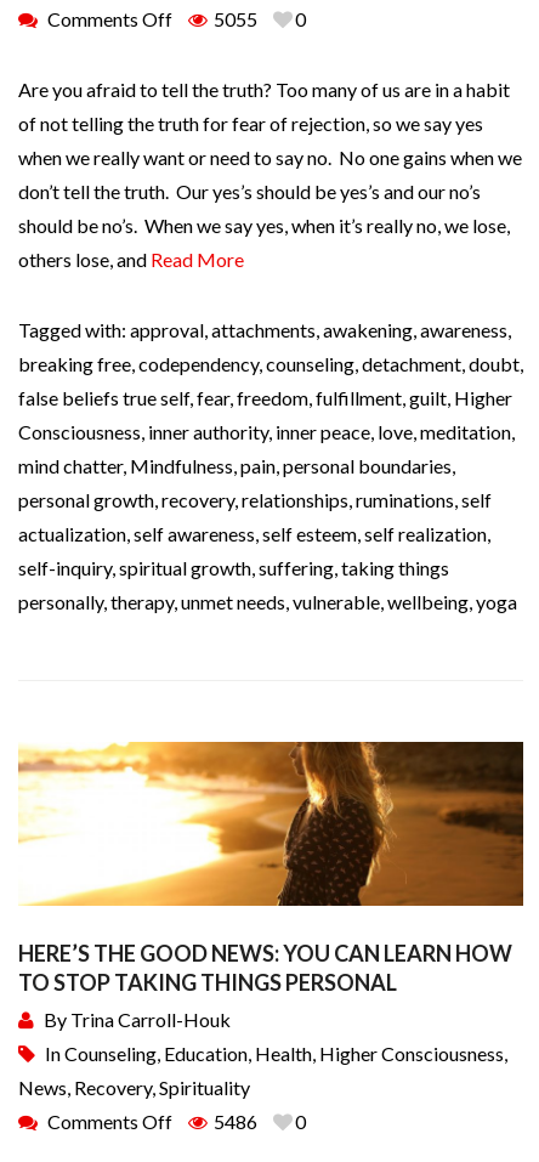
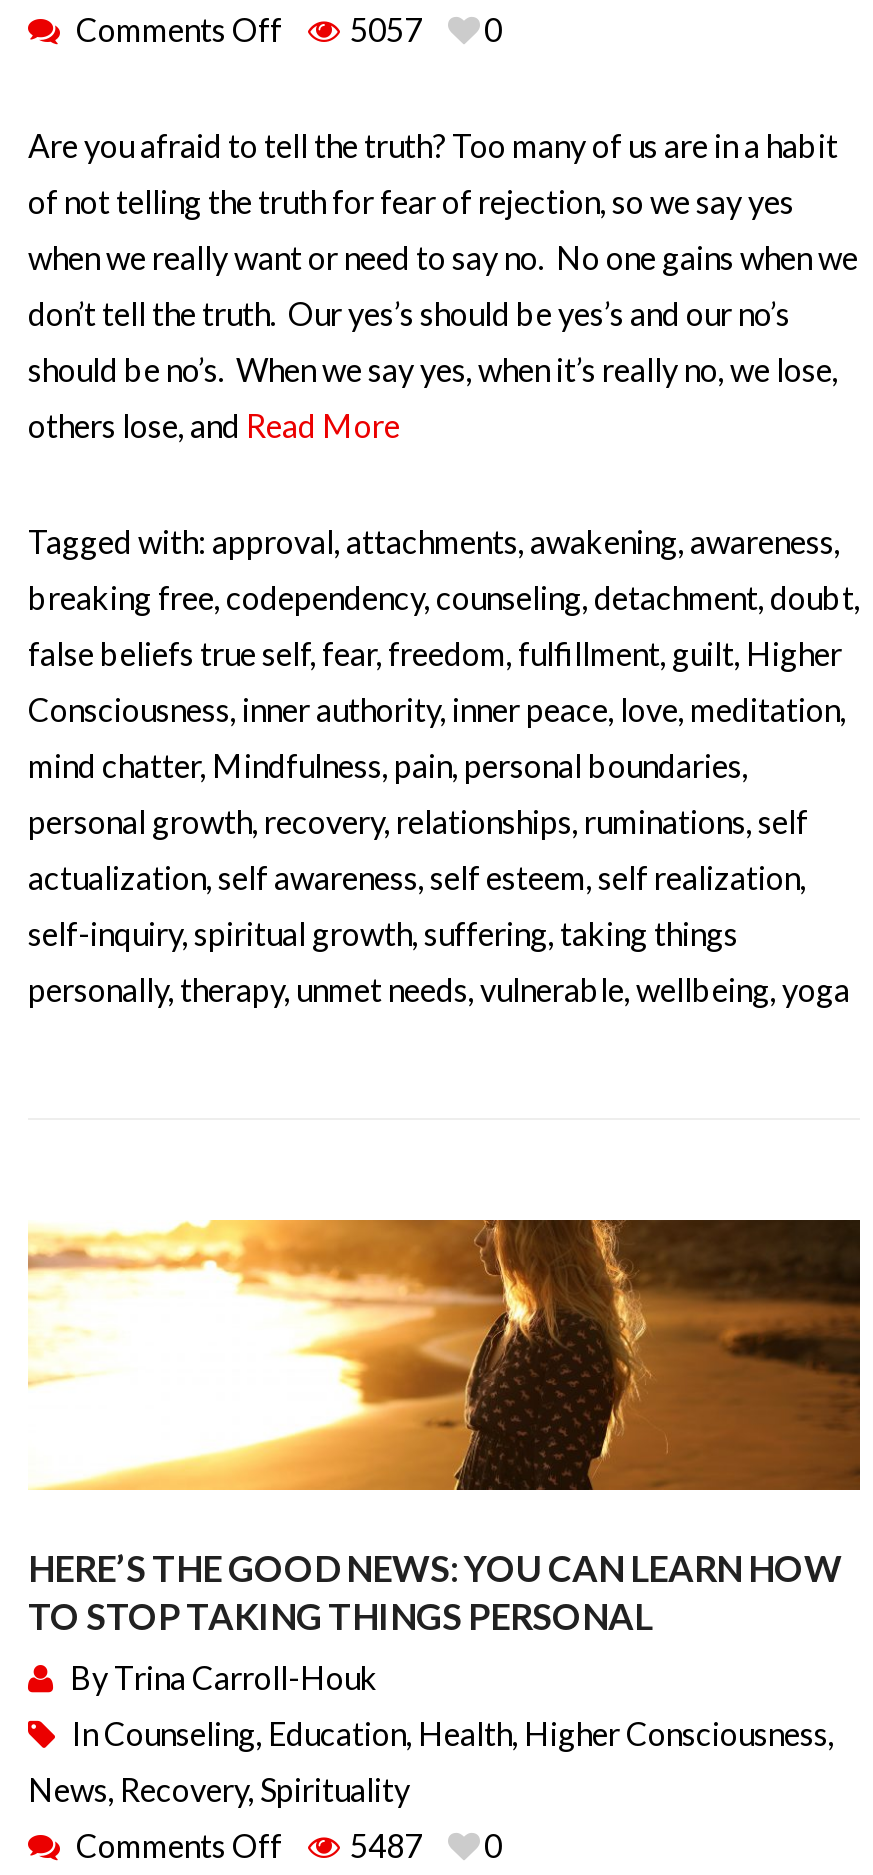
[47,7,306,30] Comments Off 5055 0 -> [76,10,502,48] Comments Off 5057 0
[47,1110,306,1133] Comments Off 5486 0 -> [76,1826,502,1864] Comments Off 5487 0

